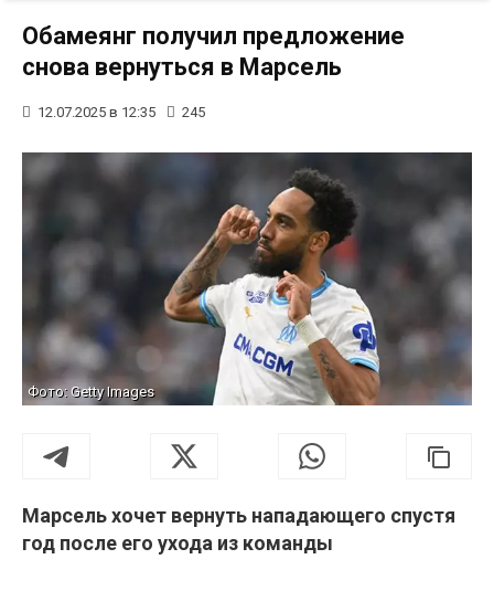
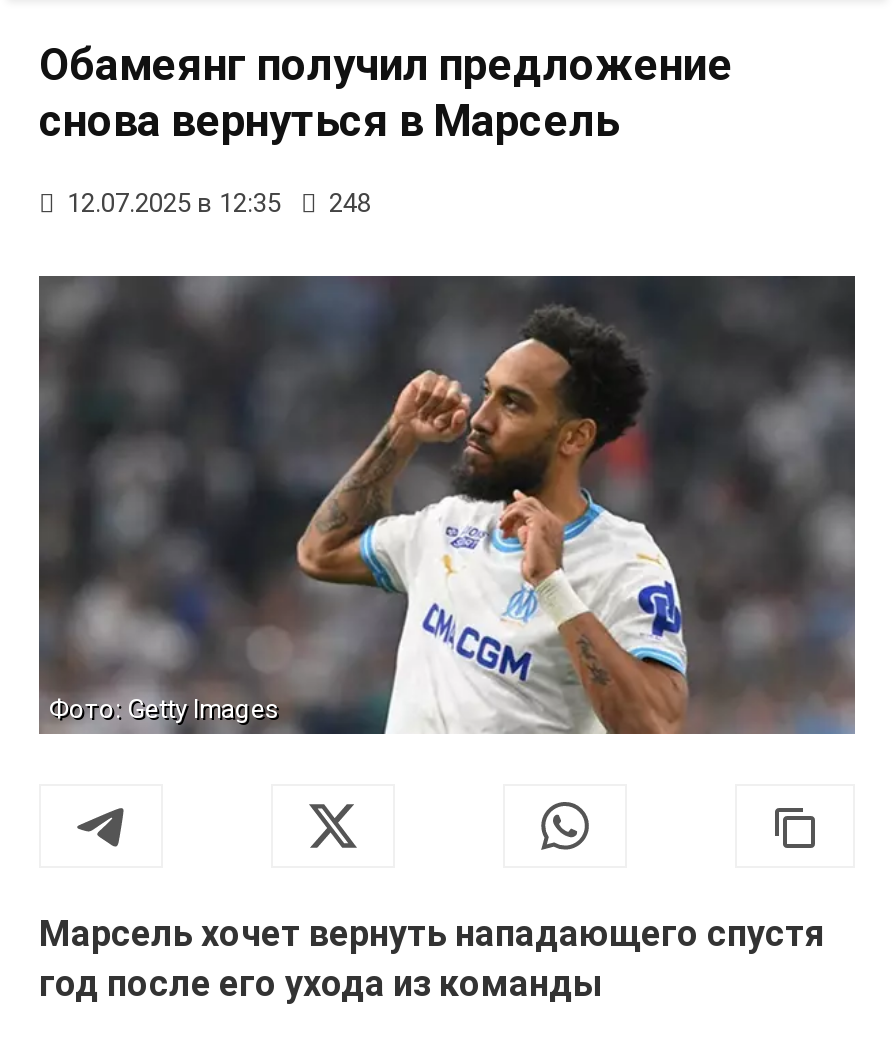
[34,104,205,120] 12.07.2025 в 12:35 245 -> [61,188,371,218] 12.07.2025 в 12:35 248

